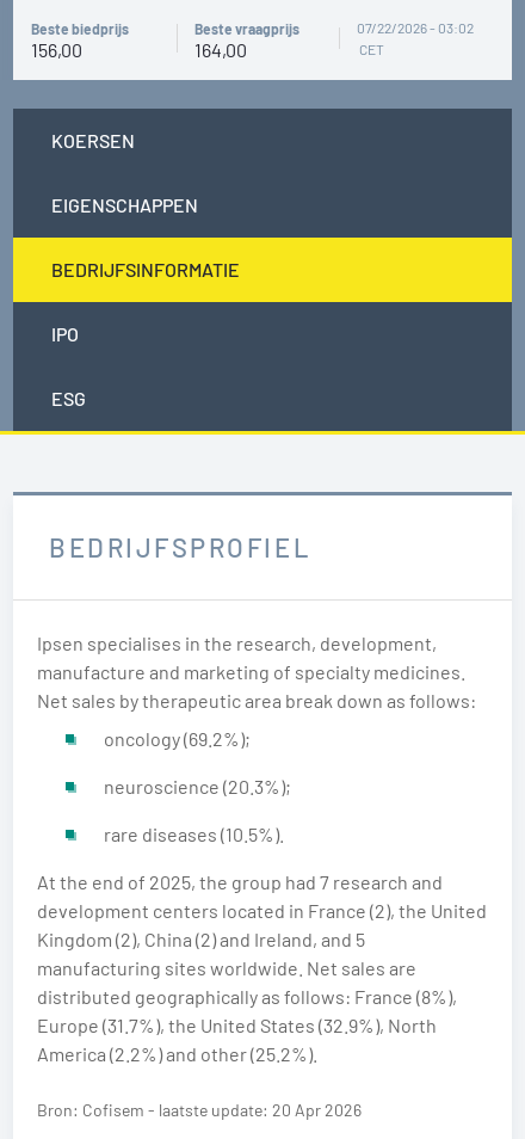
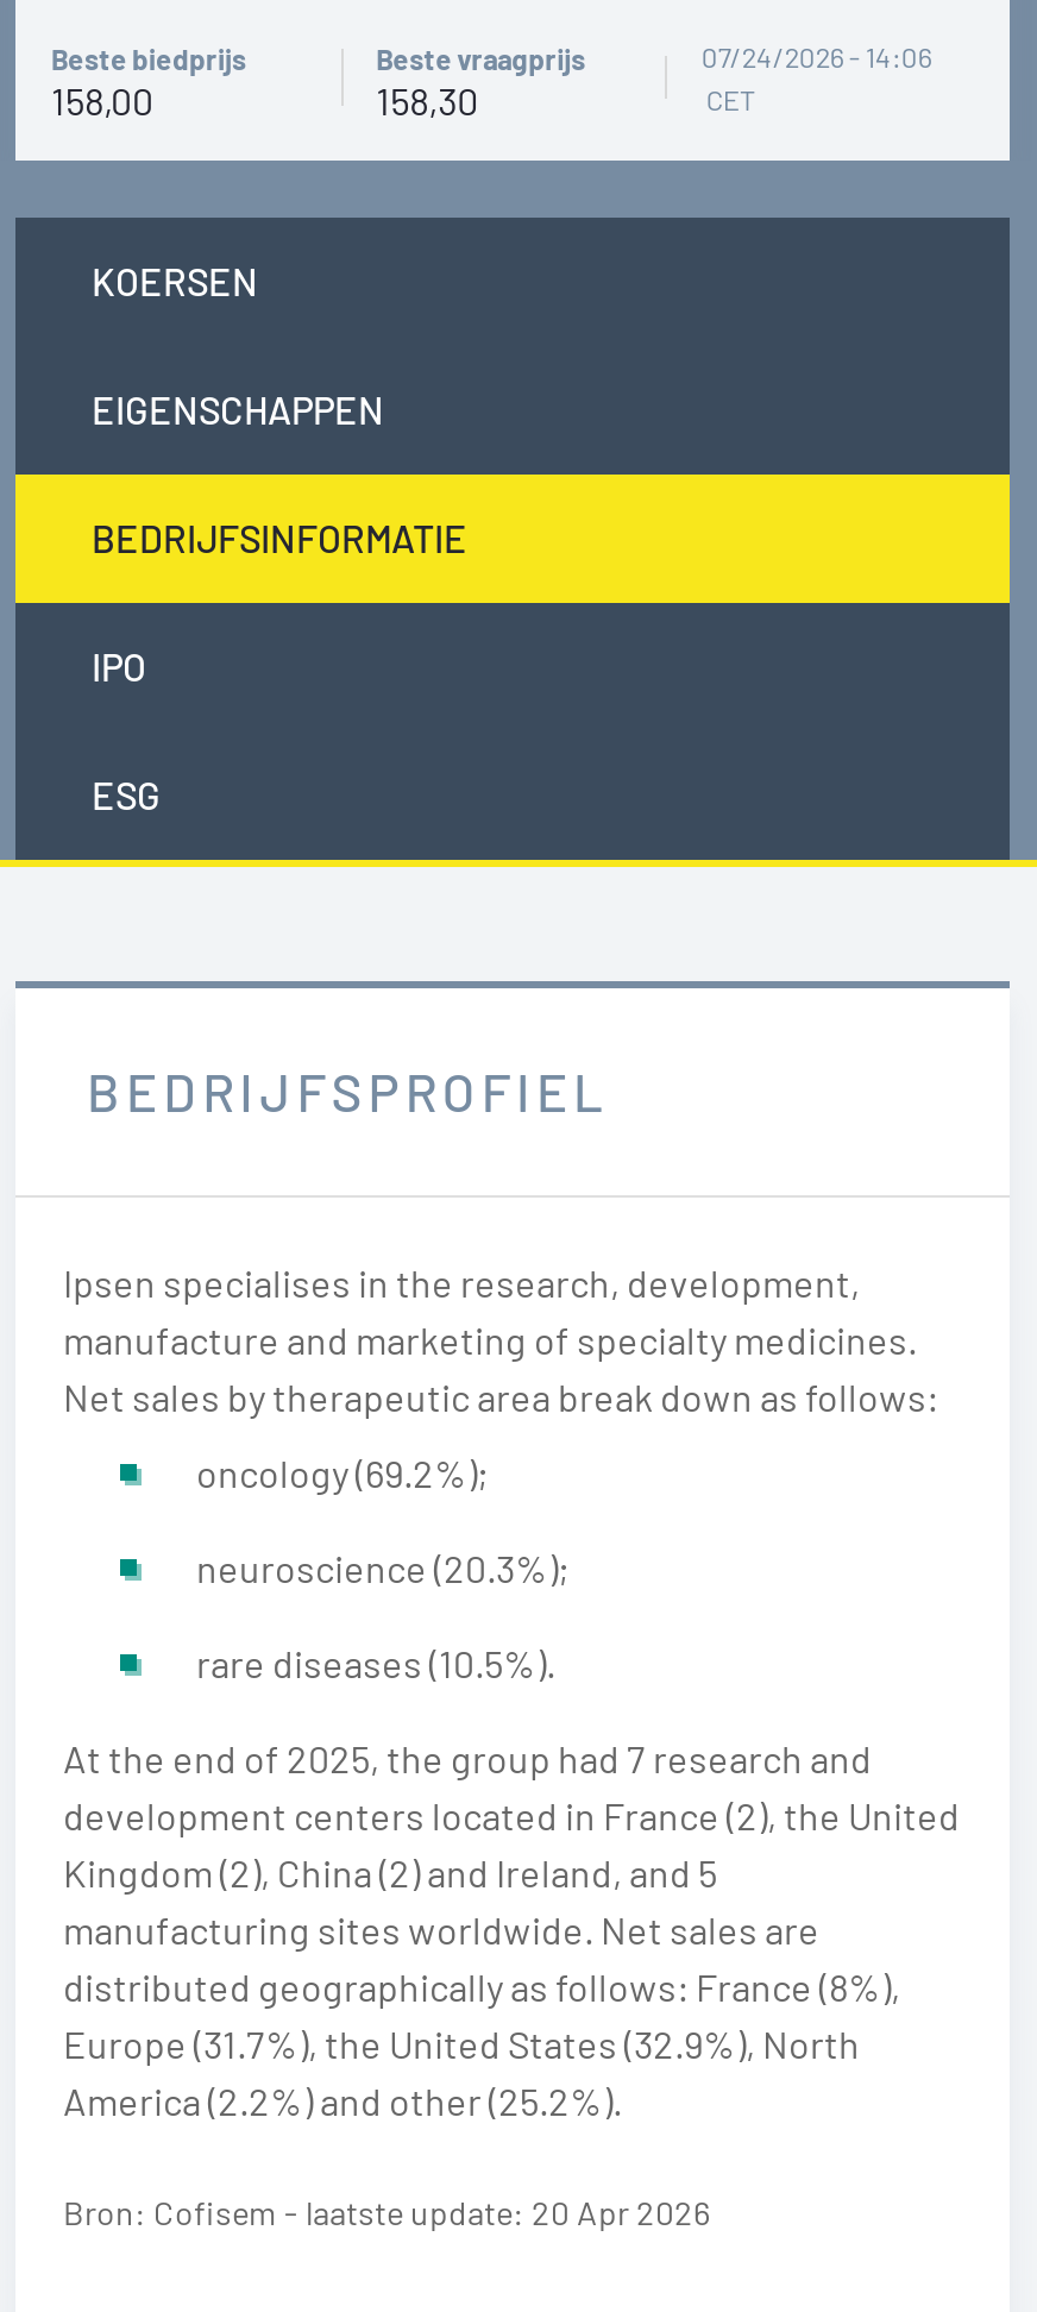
[357,19,474,36] 07/22/2026 - 03:02 -> [701,40,932,73] 07/24/2026 - 14:06
[31,38,82,61] 156,00 -> [51,77,153,122] 158,00
[194,38,247,61] 164,00 -> [376,77,479,122] 158,30

